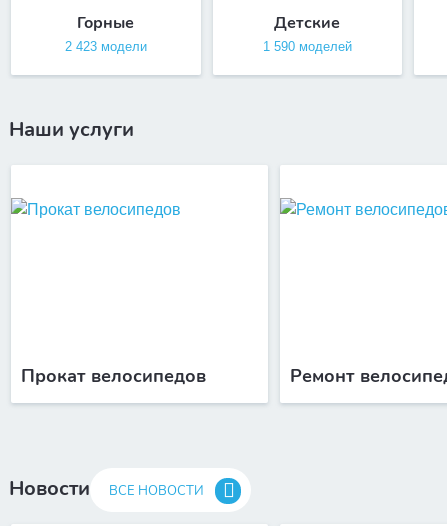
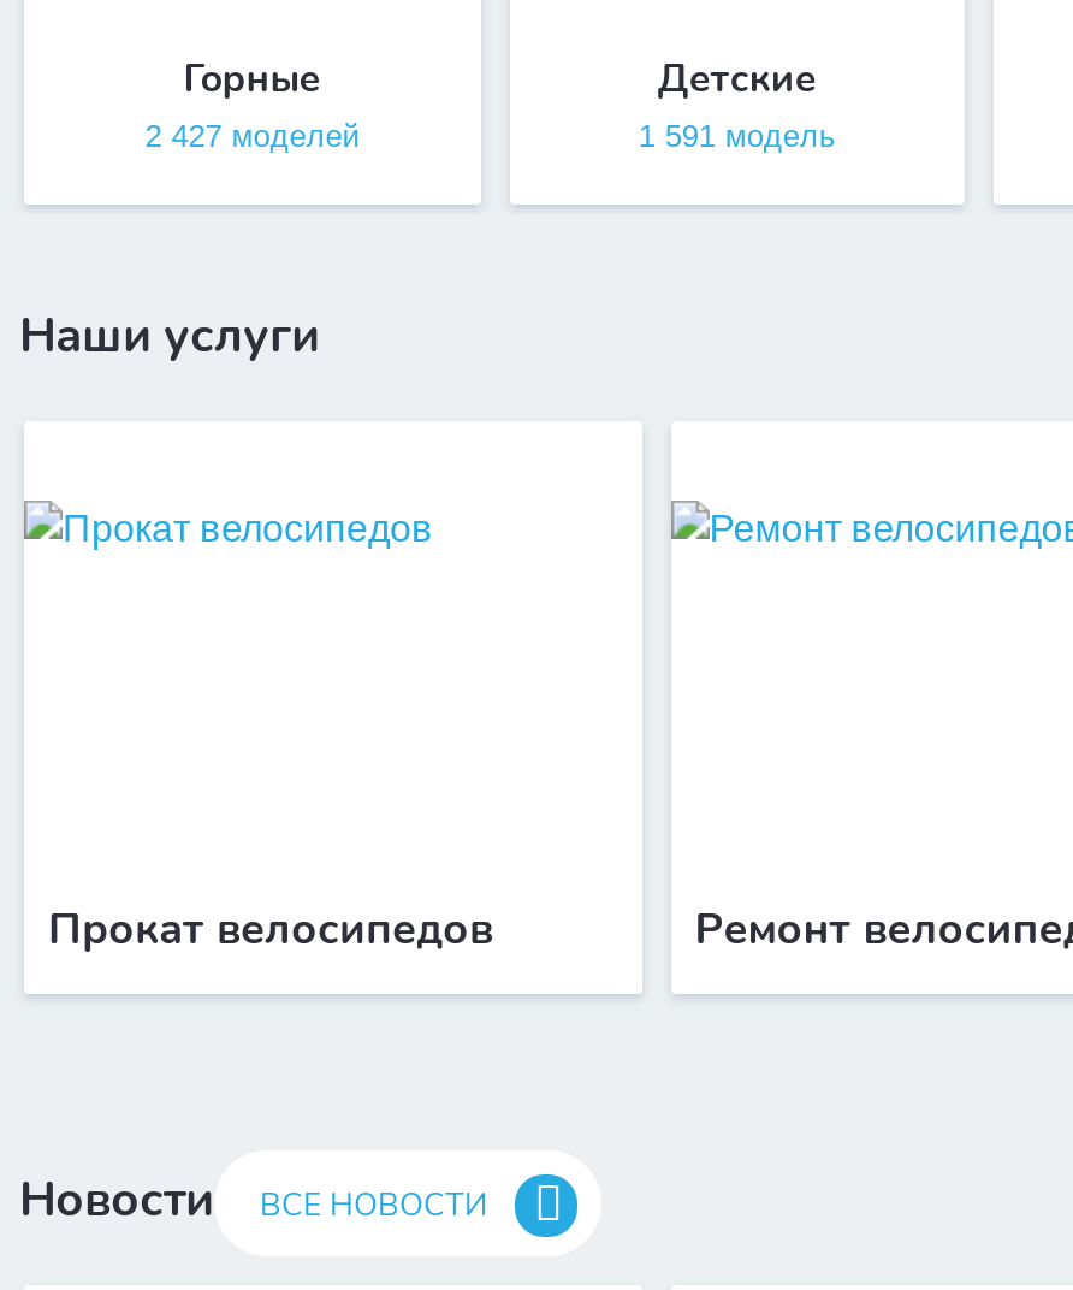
[65,39,147,54] 2 423 модели -> [145,118,359,154] 2 427 моделей
[263,39,352,54] 1 590 моделей -> [639,118,836,154] 1 591 модель

